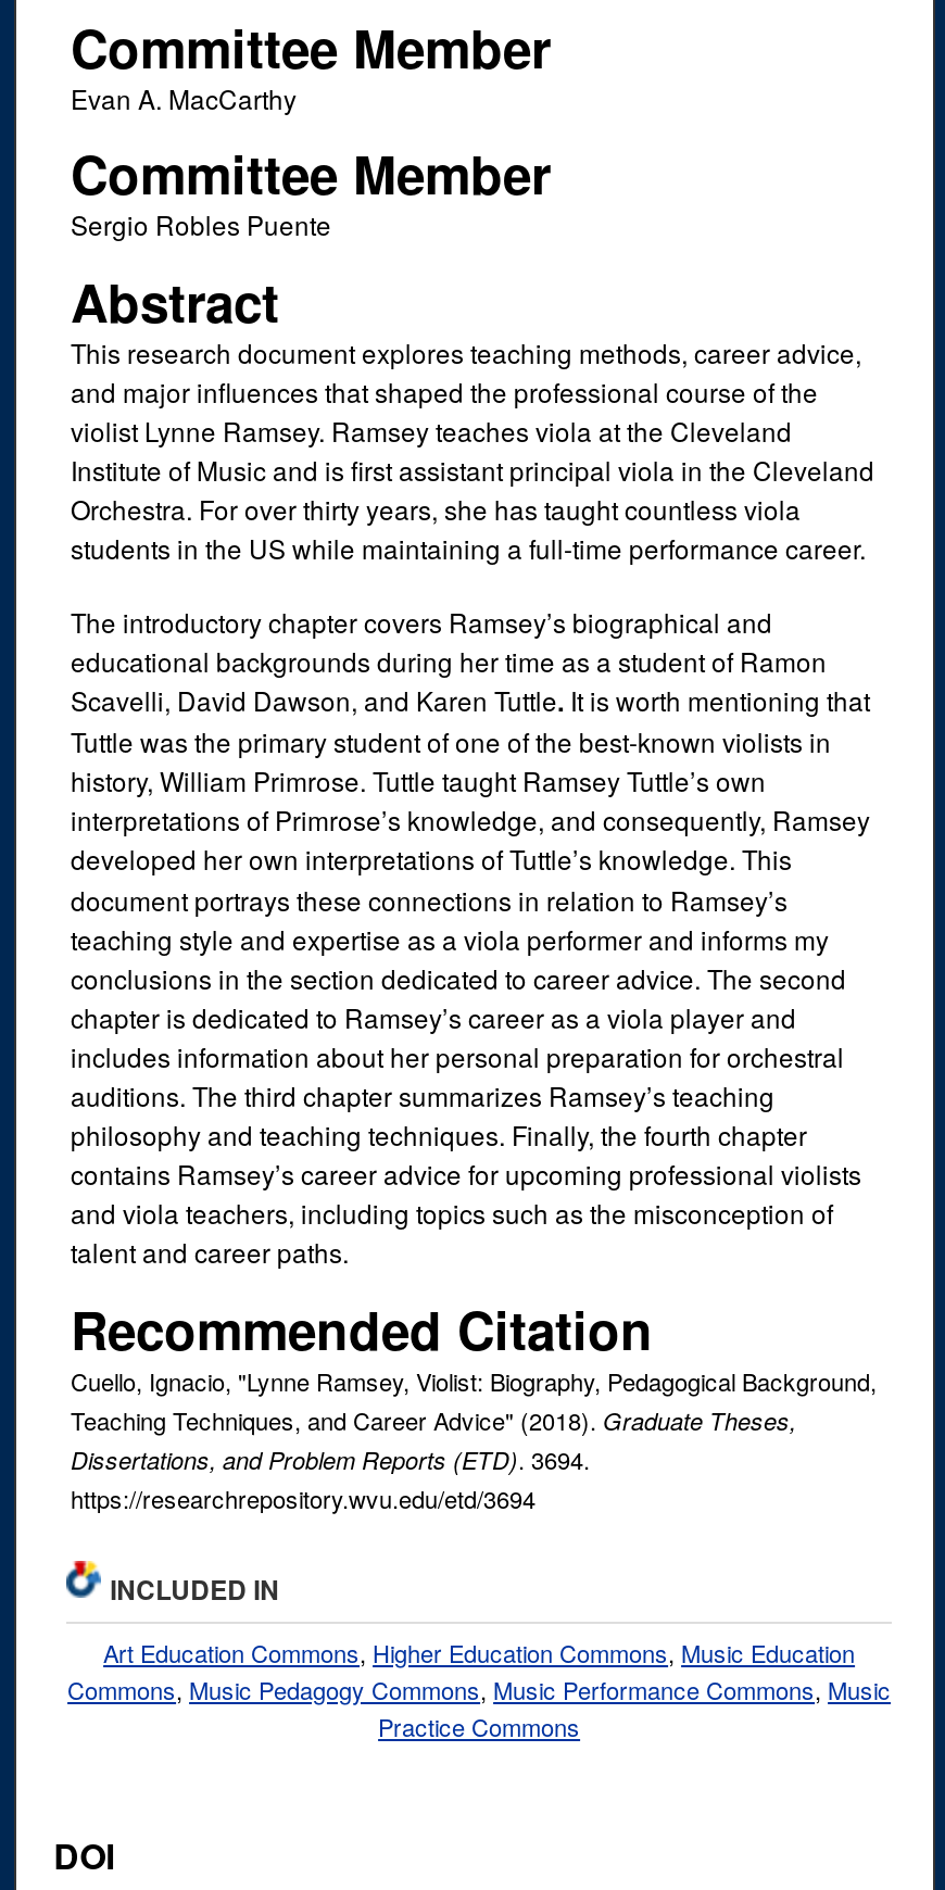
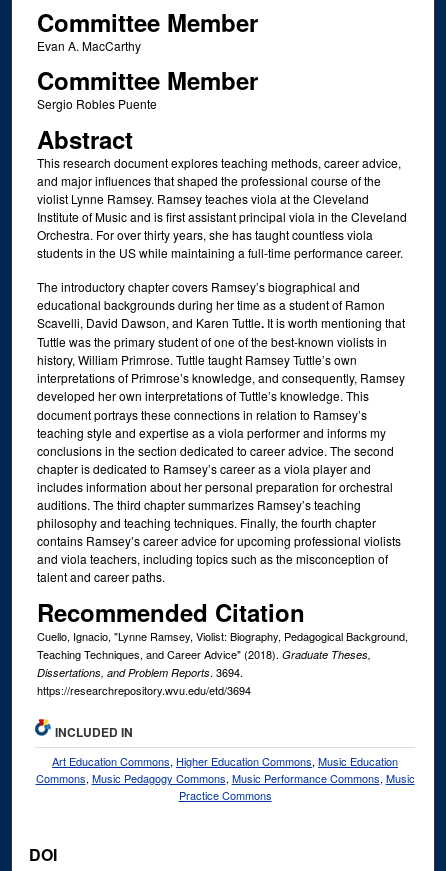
[71,1440,590,1475] Dissertations, and Problem Reports (ETD). 3694. -> [37,663,243,679] Dissertations, and Problem Reports. 3694.

